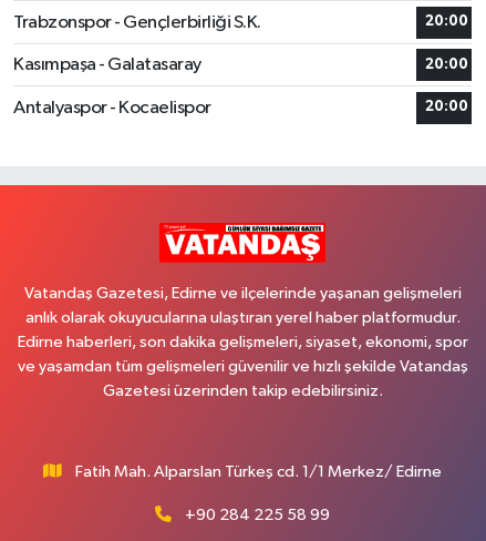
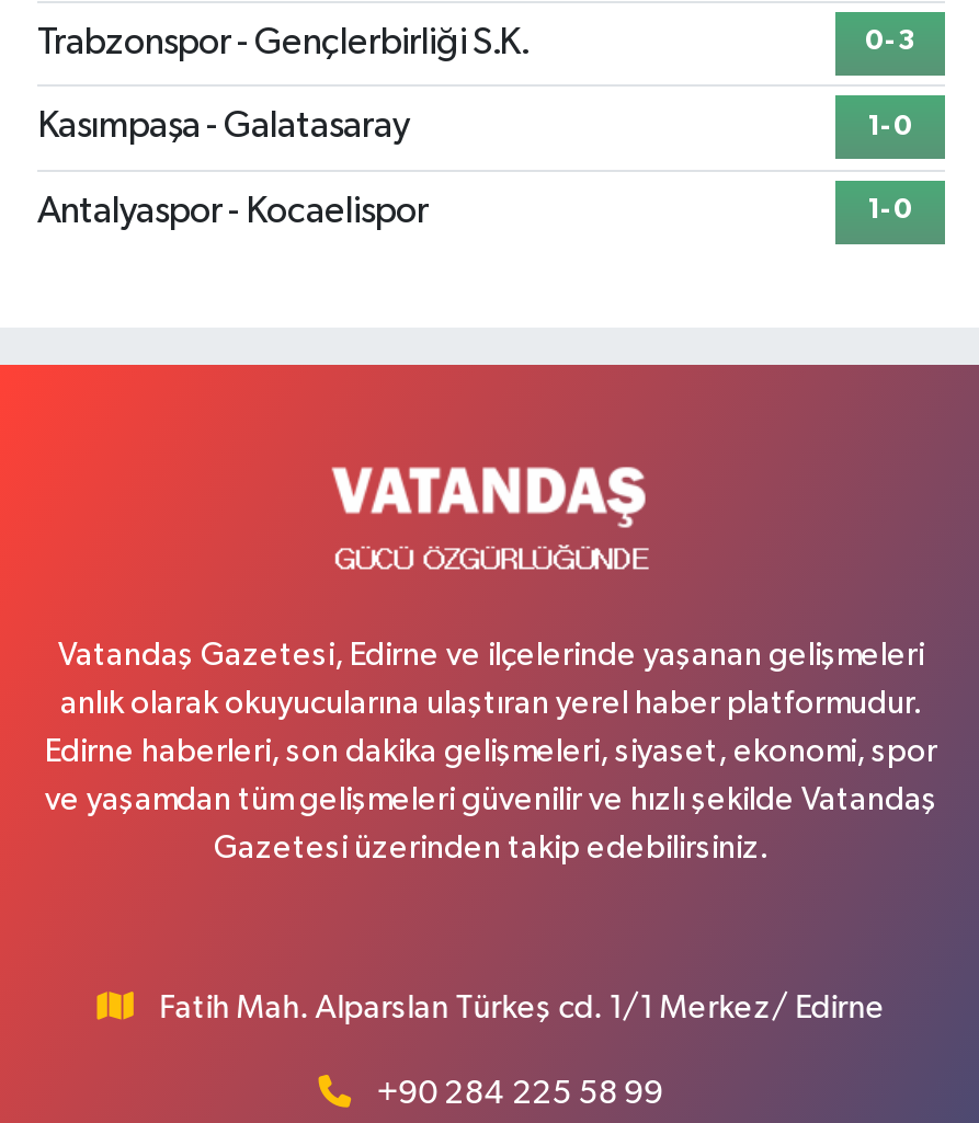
[425,15,469,29] 20:00 -> [865,29,915,57] 0-3
[425,57,469,72] 20:00 -> [867,113,913,142] 1-0
[425,100,469,114] 20:00 -> [867,197,913,226] 1-0
[159,223,327,264] [image] -> [331,465,656,596] [image]

